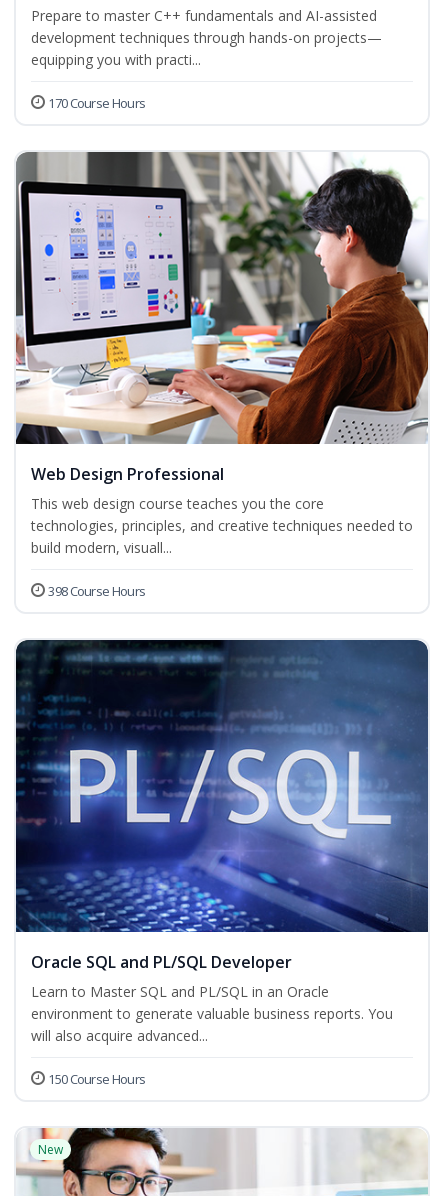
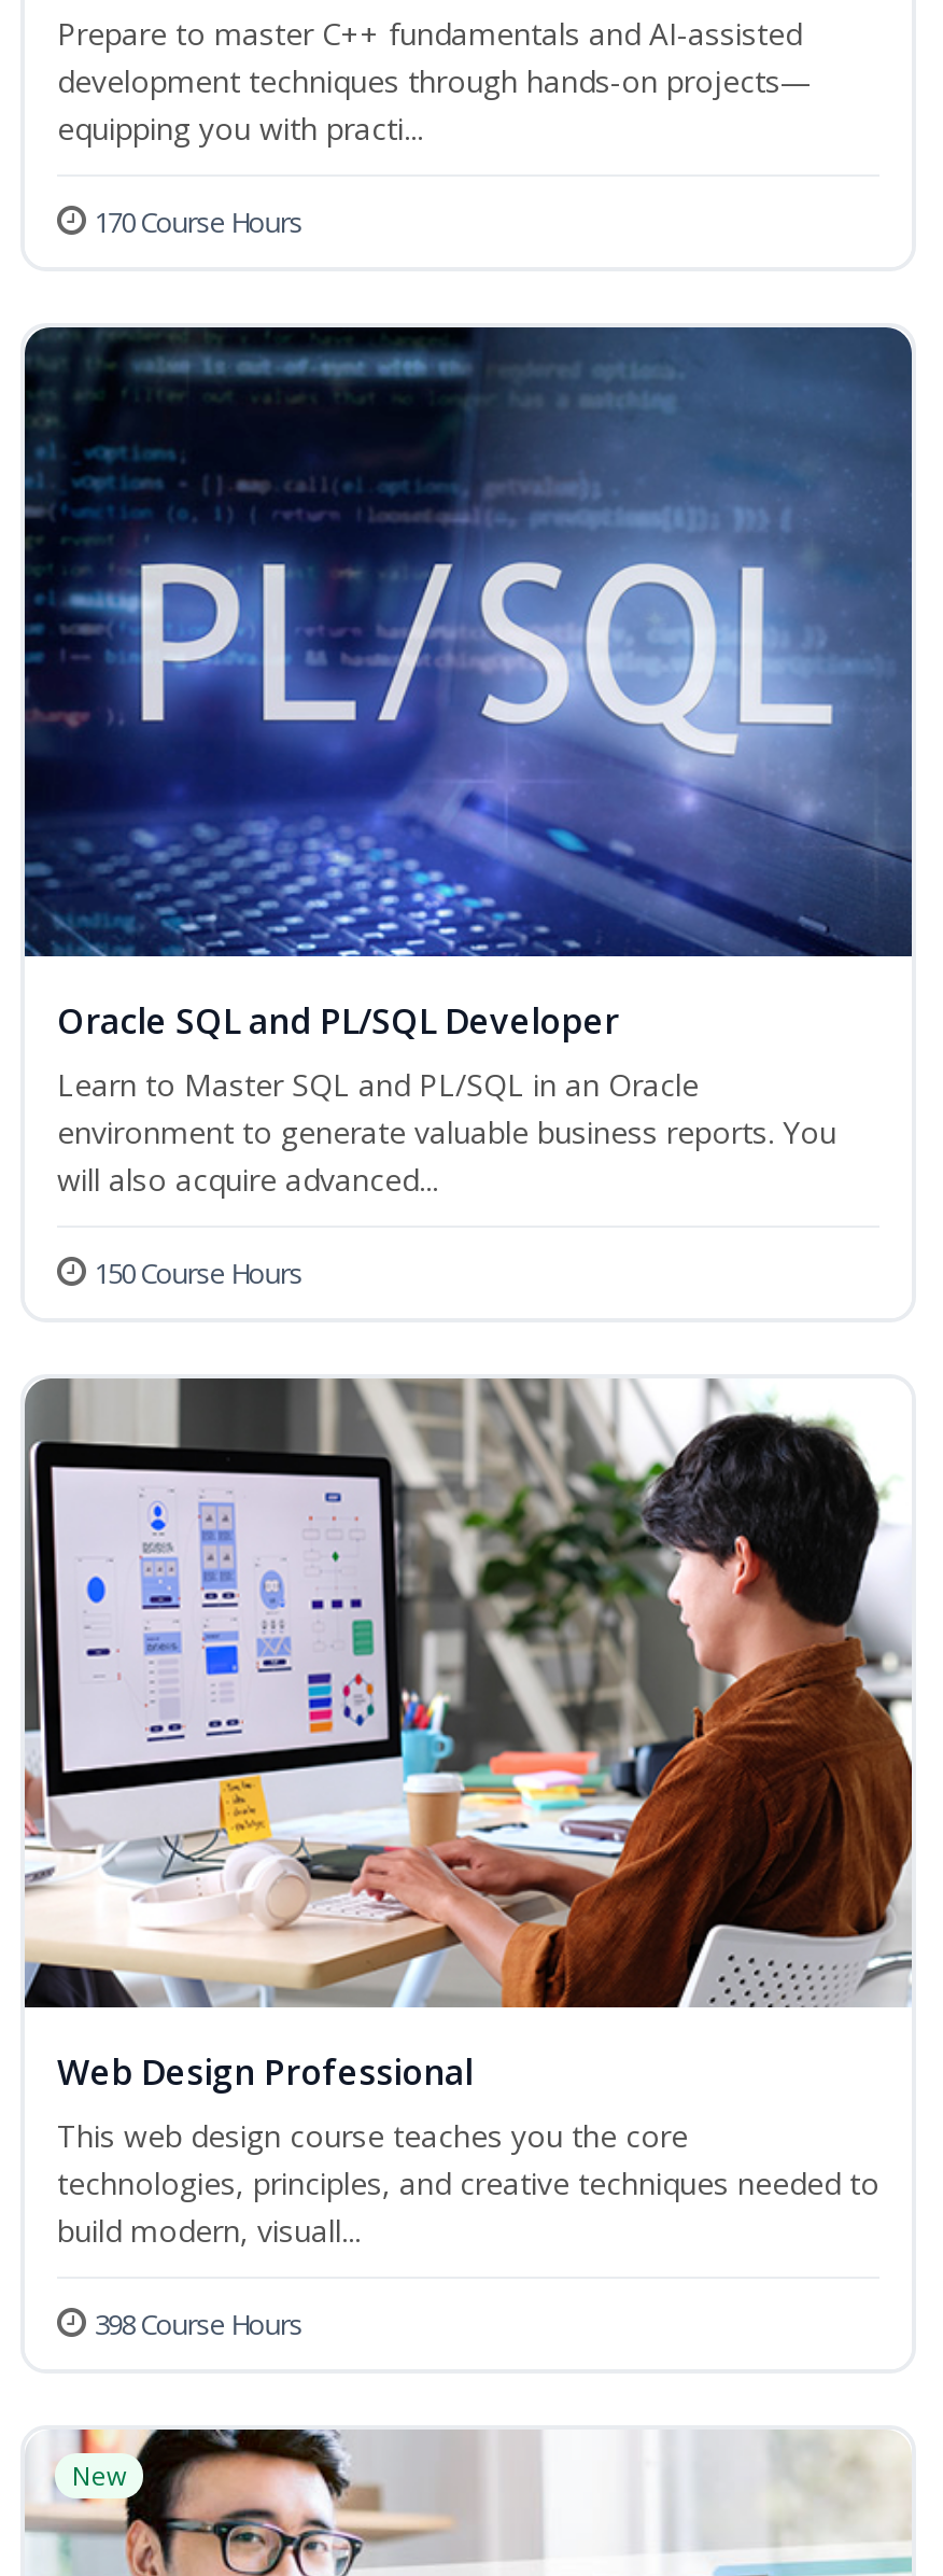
moved [14,150,429,600] -> [20,1374,914,2344]: [image] | Web Design Professional | This web design course teaches you the core | technologies, principles, and creative techniques needed to | build modern, visuall... | 398 Course Hours
moved [15,639,429,1088] -> [23,325,914,1293]: [image] | Oracle SQL and PL/SQL Developer | Learn to Master SQL and PL/SQL in an Oracle | environment to generate valuable business reports. You | will also acquire advanced... | 150 Course Hours

